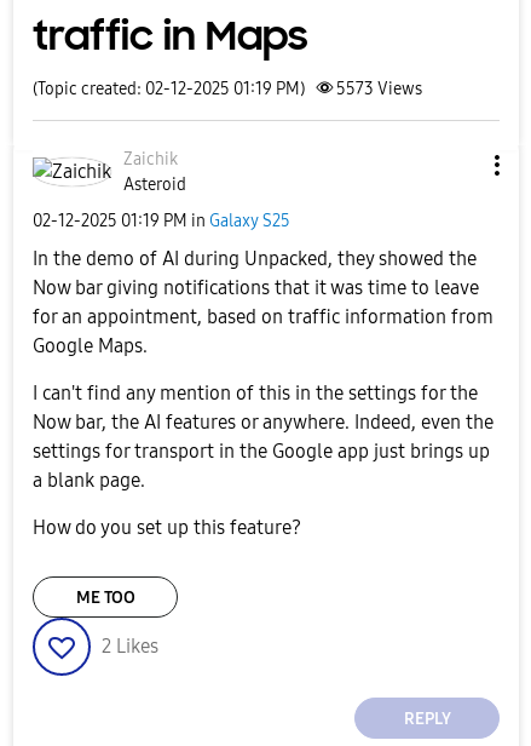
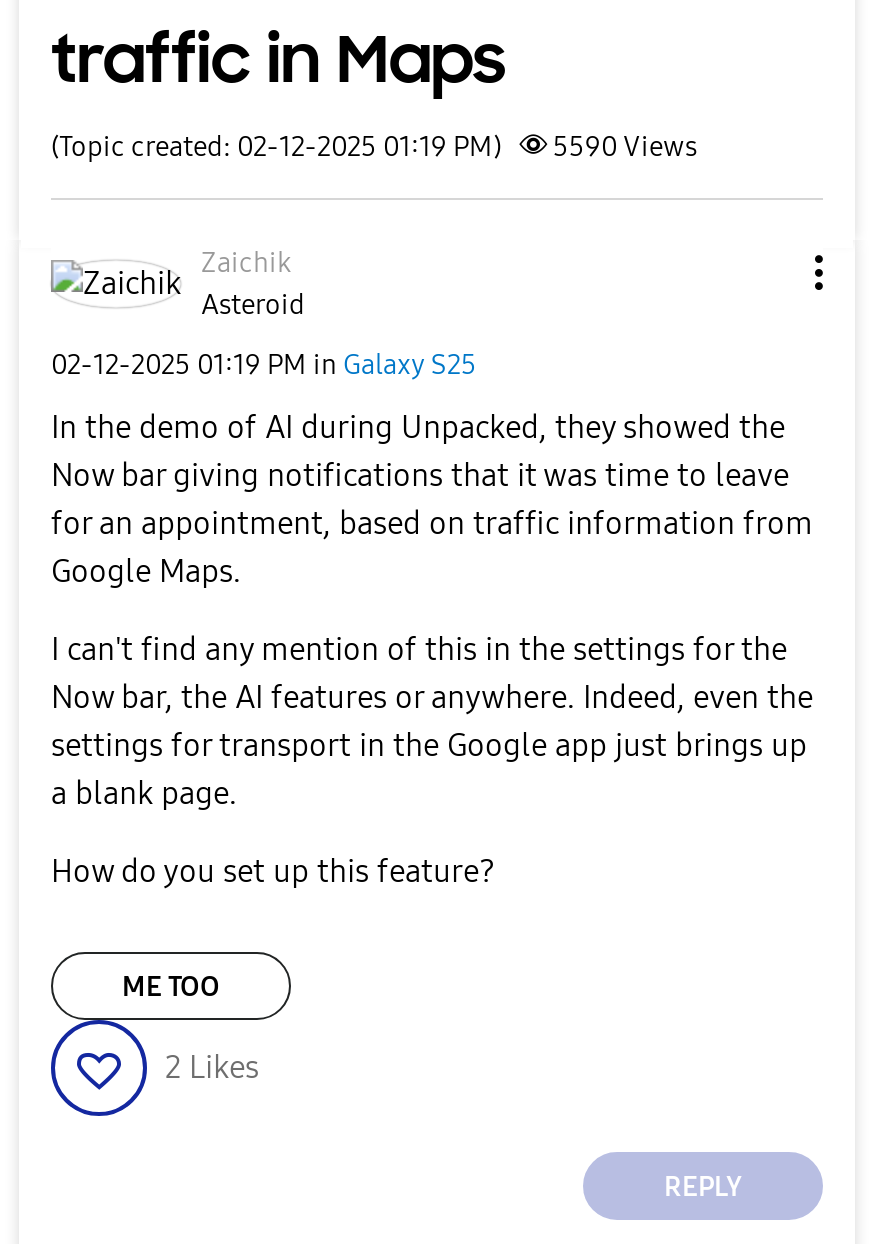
[33,79,422,99] (Topic created: 02-12-2025 01:19 PM) 5573 Views -> [51,130,697,164] (Topic created: 02-12-2025 01:19 PM) 5590 Views

